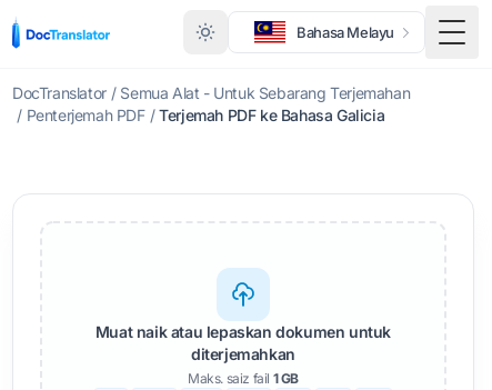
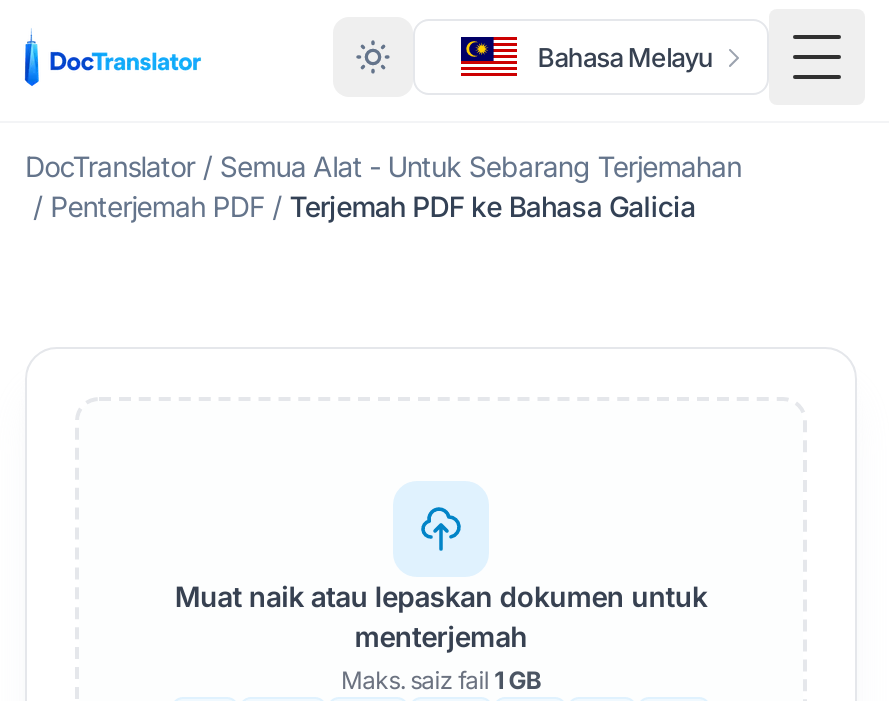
[191,344,295,363] diterjemahkan -> [354,619,528,653] menterjemah

